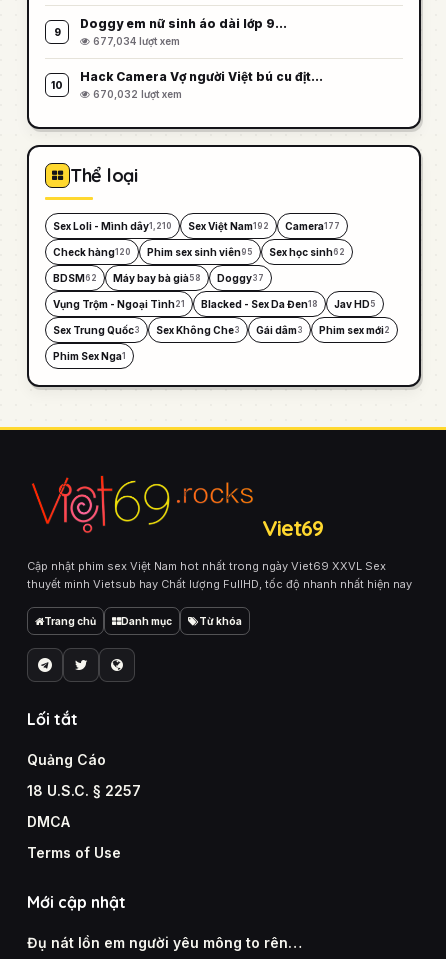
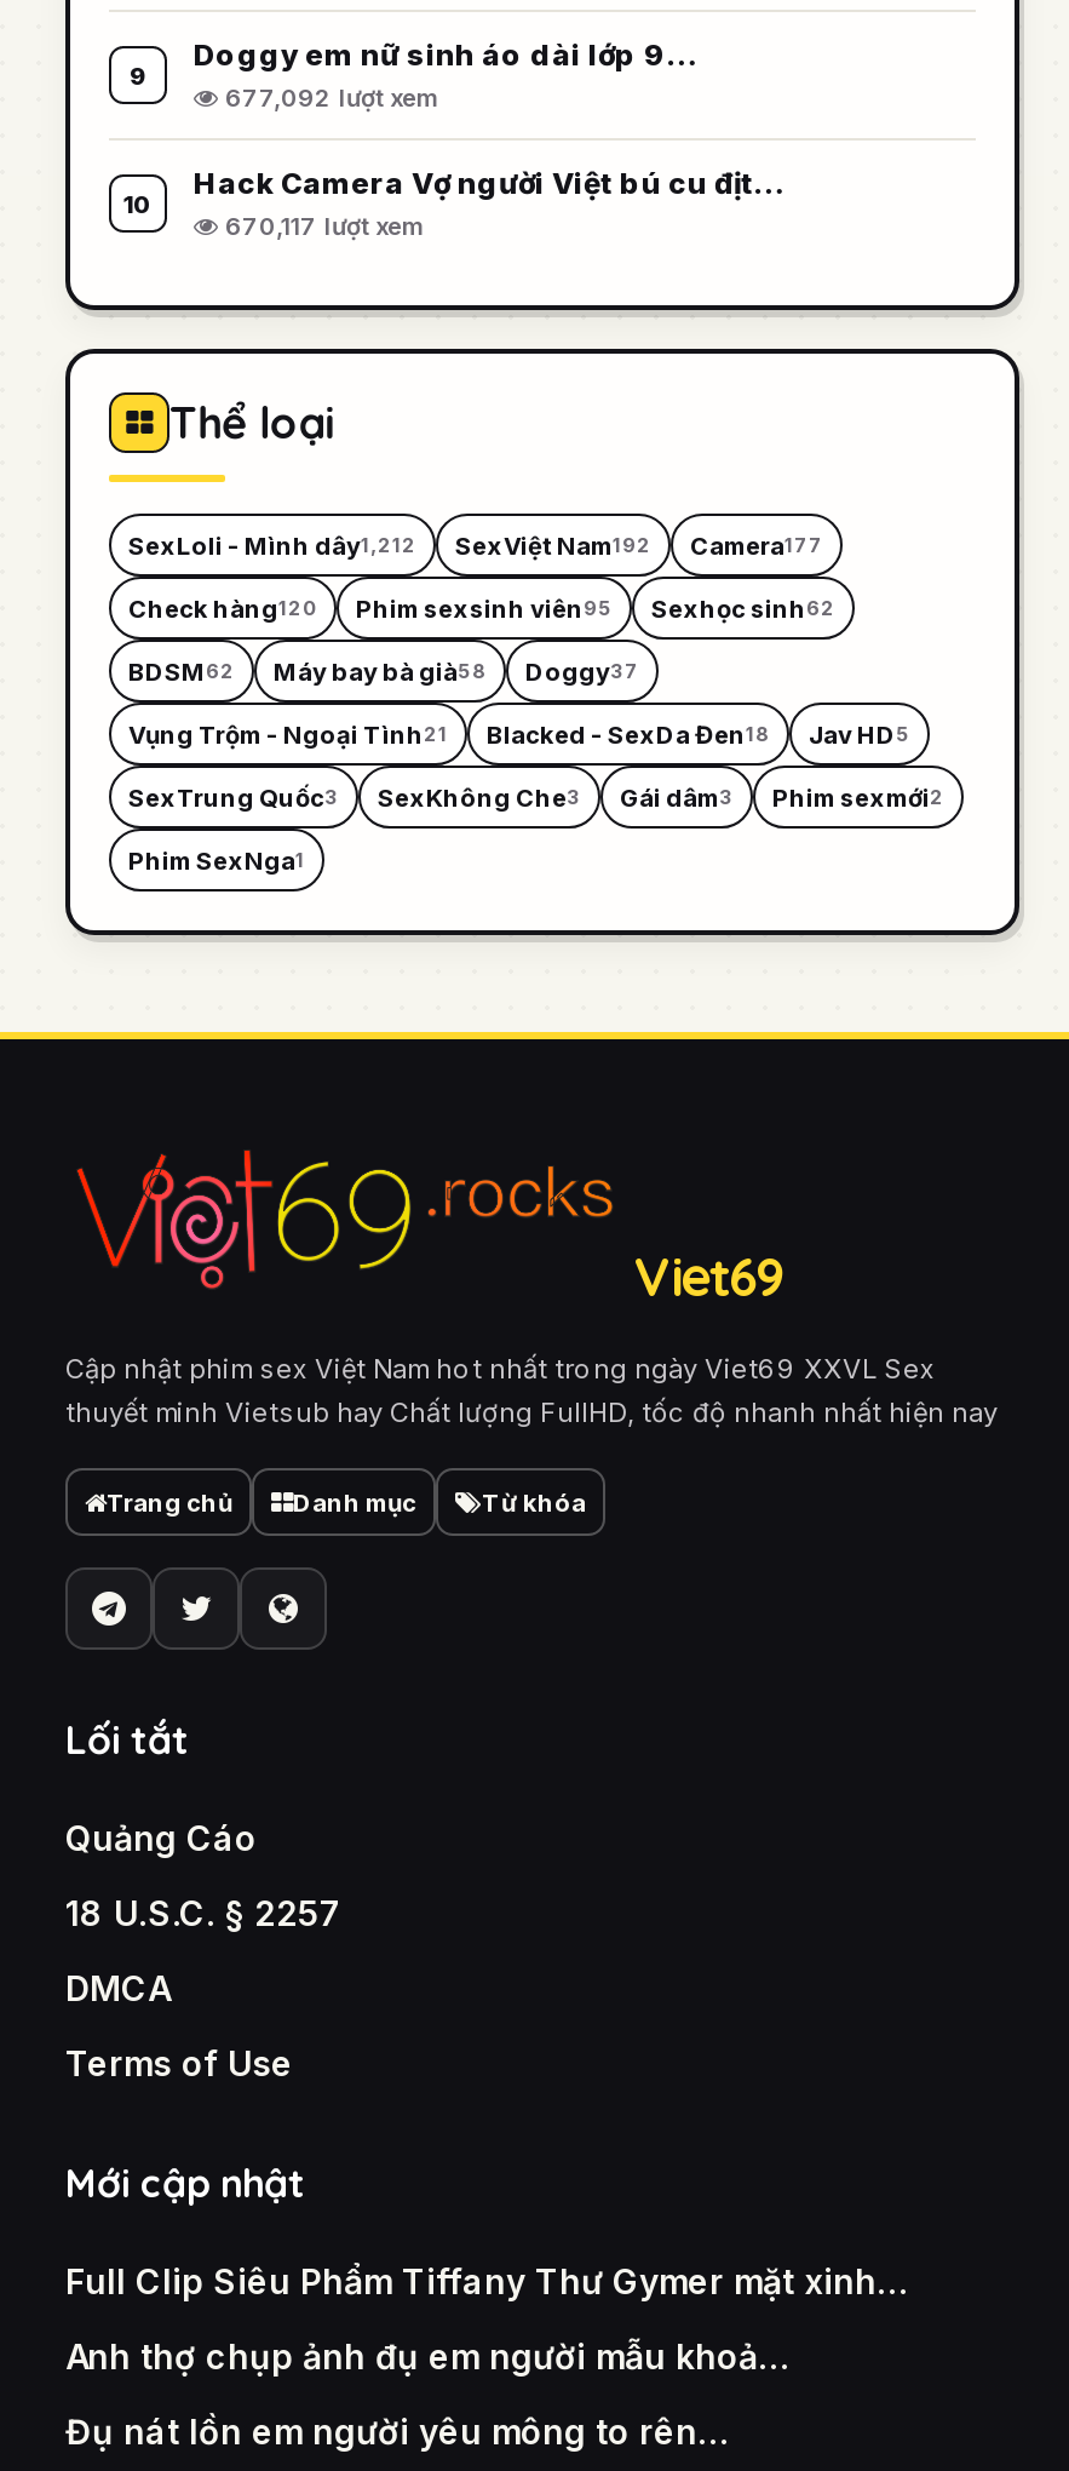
[90,35,180,47] 677,034 lượt xem -> [218,83,438,112] 677,092 lượt xem
[90,88,182,100] 670,032 lượt xem -> [218,211,424,241] 670,117 lượt xem
[53,220,172,232] Sex Loli - Mình dây1,210 -> [128,531,416,560] Sex Loli - Mình dây1,212
none -> [65,2260,910,2376] Full Clip Siêu Phẩm Tiffany Thư Gymer mặt xinh… | Anh thợ chụp ảnh đụ em người mẫu khoả…

